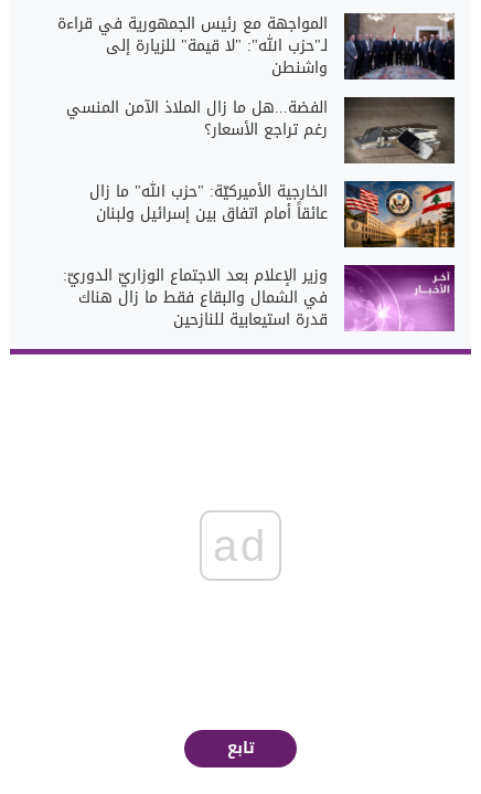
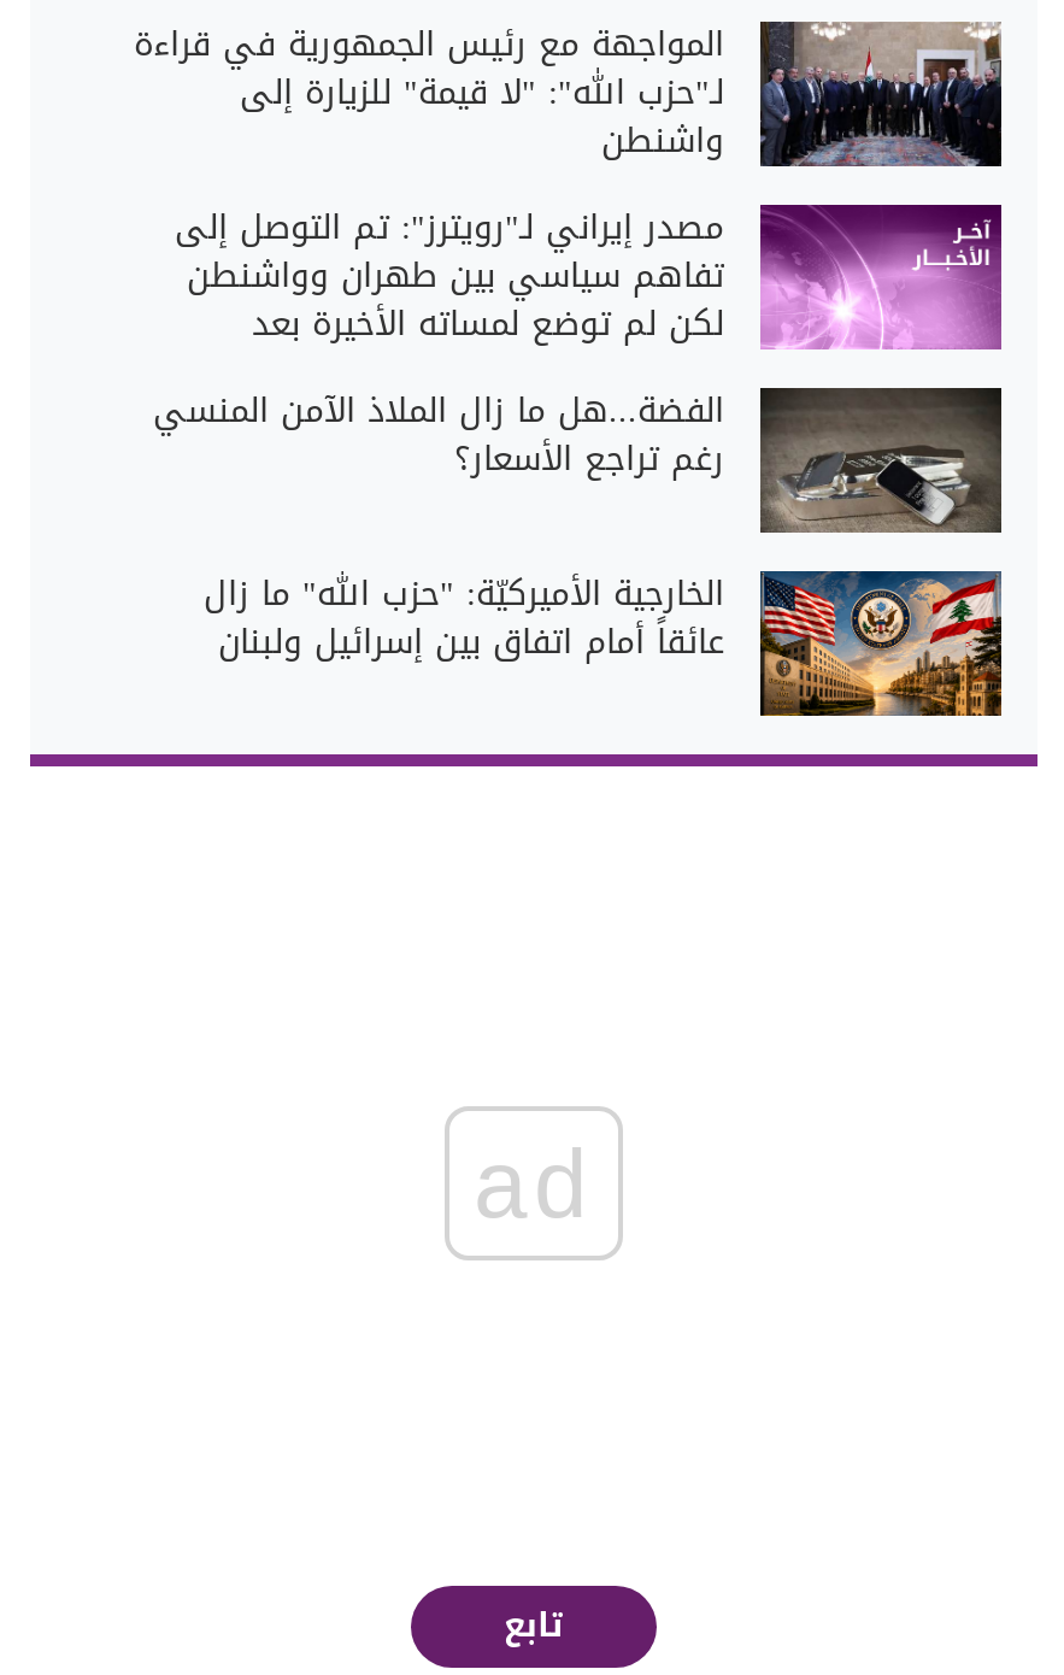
none -> [175,195,724,357] مصدر إيراني لـ"رويترز": تم التوصل إلى | تفاهم سياسي بين طهران وواشنطن | لكن لم توضع لمساته الأخيرة بعد
moved [66,93,455,229] -> [153,378,1001,675]: [image] | الفضة...هل ما زال الملاذ الآمن المنسي | رغم تراجع الأسعار؟ | الخارجية الأميركيّة: "حزب الله" ما زال | عائقاً أمام اتفاق بين إسرائيل ولبنان
[63,261,328,335] وزير الإعلام بعد الاجتماع الوزاريّ الدوريّ: | في الشمال والبقاع فقط ما زال هناك | قدرة استيعابية للنازحين -> none
moved [344,265,456,332] -> [760,205,1004,352]: [image]

